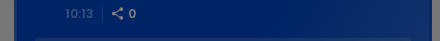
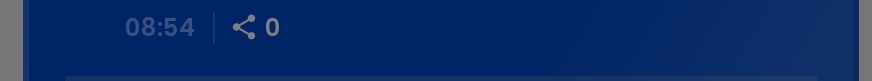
[65,5,136,22] 10:13 0 -> [125,10,281,44] 08:54 0

